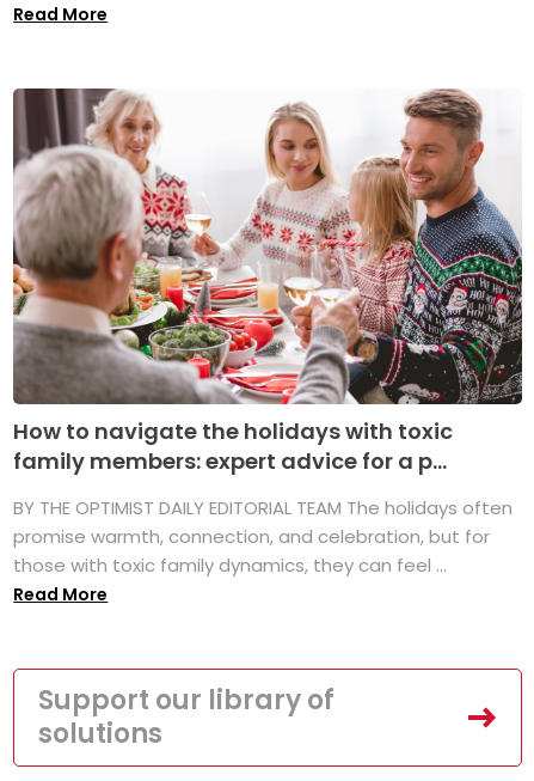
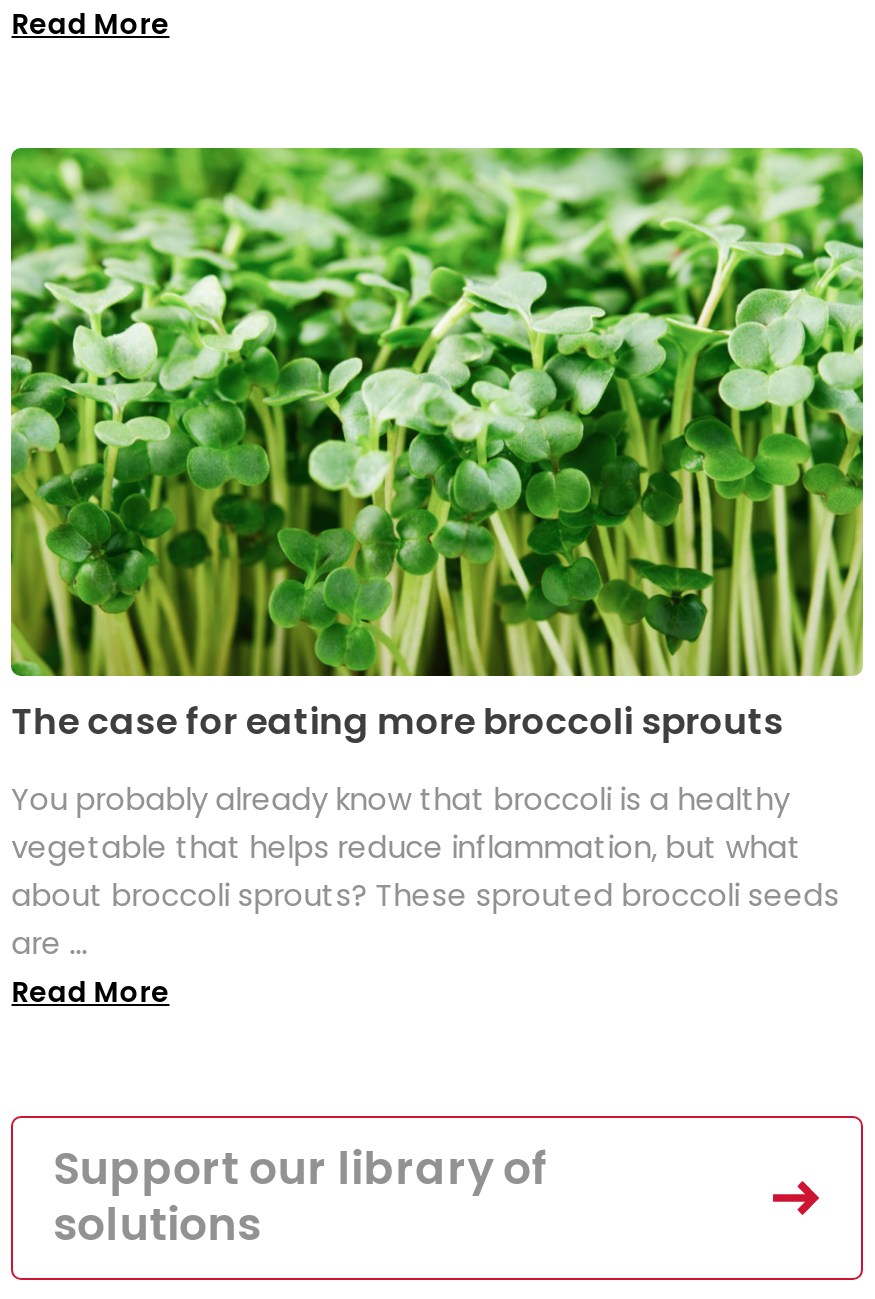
[12,87,523,476] [image] | How to navigate the holidays with toxic | family members: expert advice for a p... -> [9,146,865,746] [image] | The case for eating more broccoli sprouts
[13,495,513,578] BY THE OPTIMIST DAILY EDITORIAL TEAM The holidays often | promise warmth, connection, and celebration, but for | those with toxic family dynamics, they can feel ... -> [11,778,839,964] You probably already know that broccoli is a healthy | vegetable that helps reduce inflammation, but what | about broccoli sprouts? These sprouted broccoli seeds | are ...

